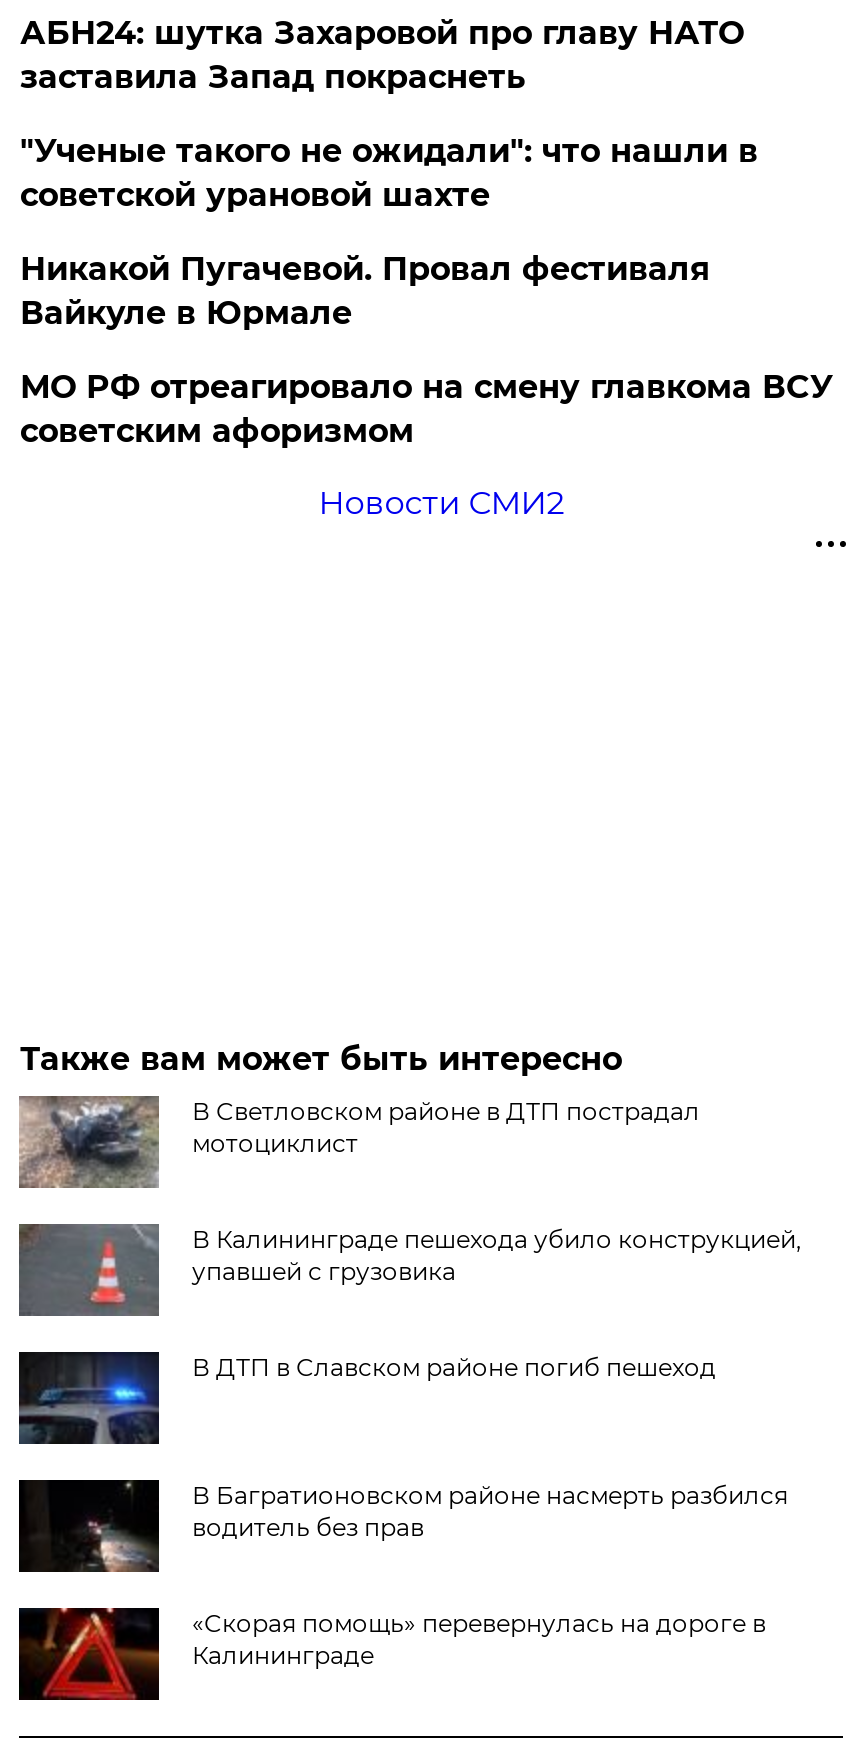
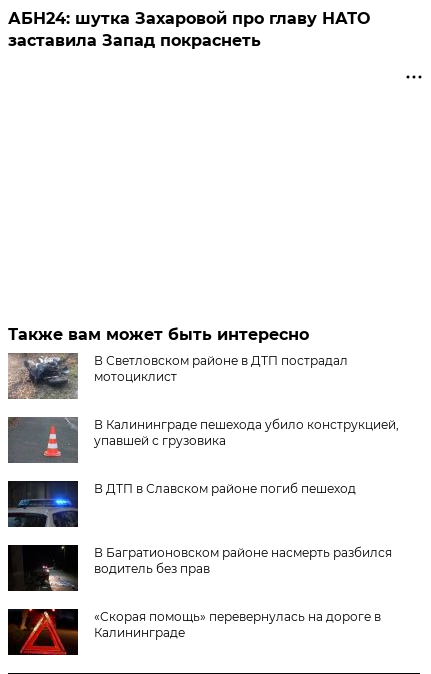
[20,132,834,522] "Ученые такого не ожидали": что нашли в | советской урановой шахте | Никакой Пугачевой. Провал фестиваля | Вайкуле в Юрмале | МО РФ отреагировало на смену главкома ВСУ | советским афоризмом | Новости СМИ2 -> none

